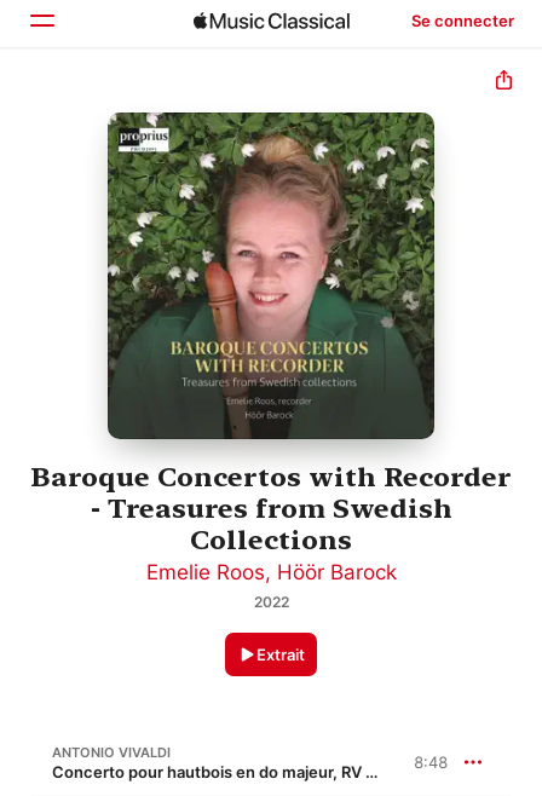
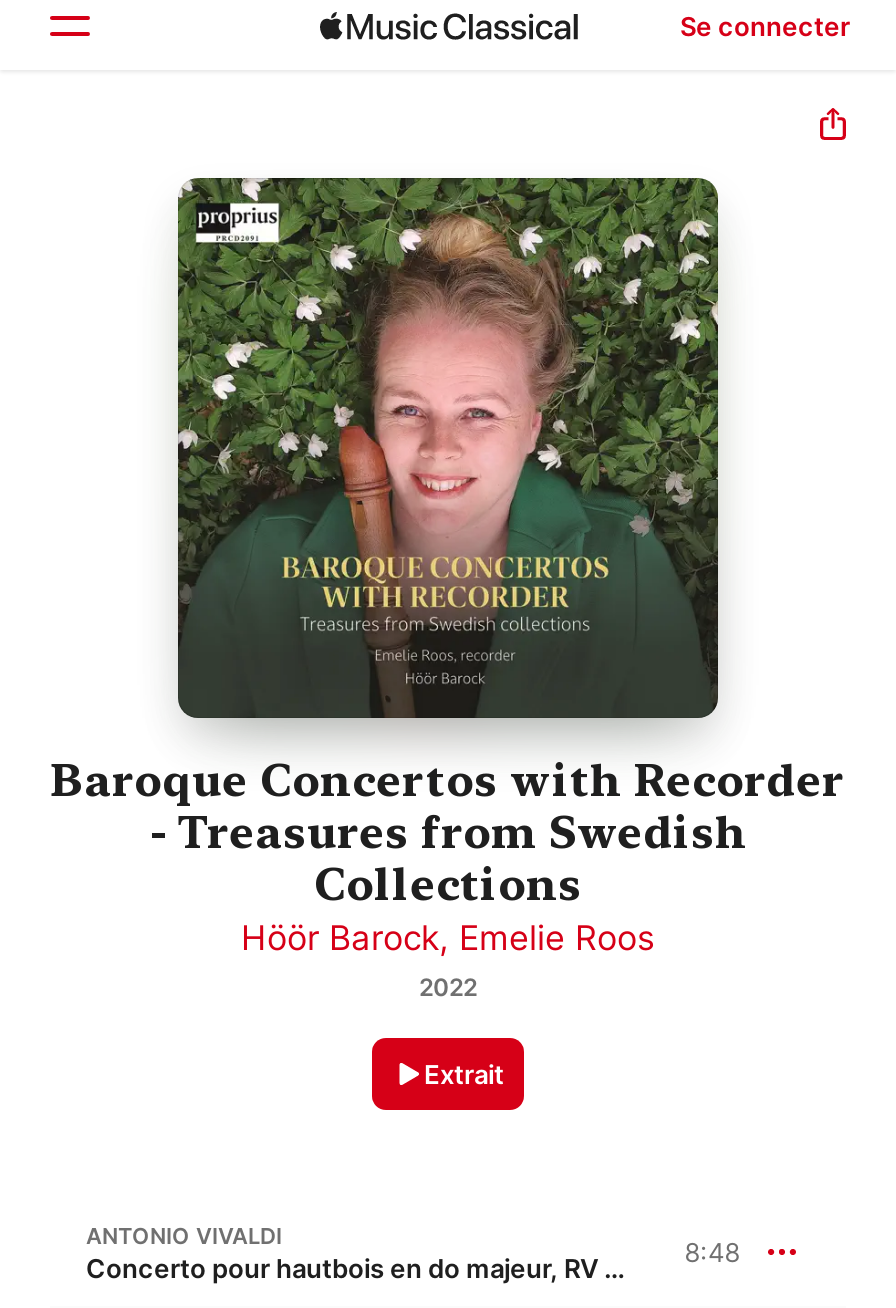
[146,561,396,585] Emelie Roos, Höör Barock -> [241,919,655,959] Höör Barock, Emelie Roos

